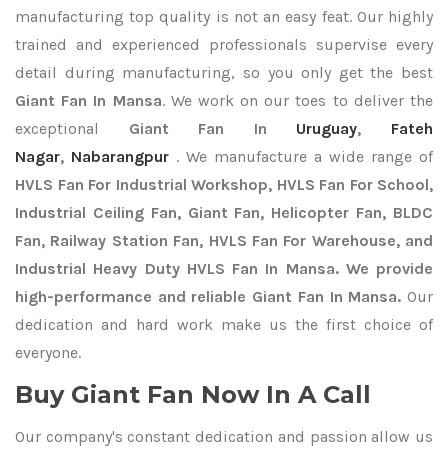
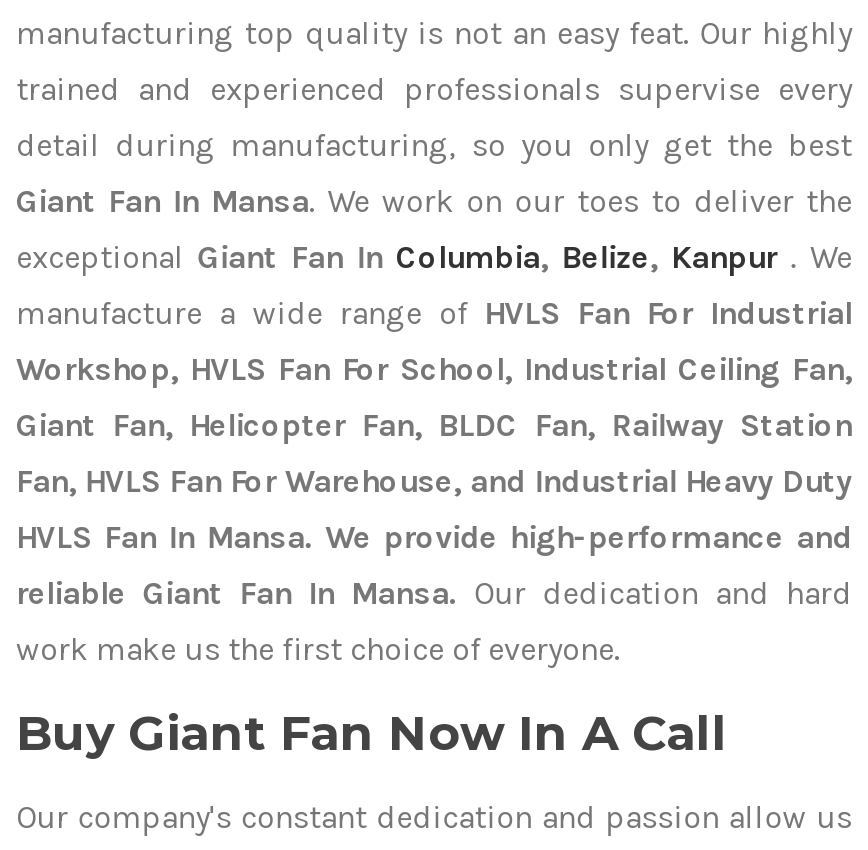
[15,119,433,362] exceptional Giant Fan In Uruguay, Fateh | Nagar, Nabarangpur . We manufacture a wide range of | HVLS Fan For Industrial Workshop, HVLS Fan For School, | Industrial Ceiling Fan, Giant Fan, Helicopter Fan, BLDC | Fan, Railway Station Fan, HVLS Fan For Warehouse, and | Industrial Heavy Duty HVLS Fan In Mansa. We provide | high-performance and reliable Giant Fan In Mansa. Our | dedication and hard work make us the first choice of | everyone. -> [16,238,852,668] exceptional Giant Fan In Columbia, Belize, Kanpur . We | manufacture a wide range of HVLS Fan For Industrial | Workshop, HVLS Fan For School, Industrial Ceiling Fan, | Giant Fan, Helicopter Fan, BLDC Fan, Railway Station | Fan, HVLS Fan For Warehouse, and Industrial Heavy Duty | HVLS Fan In Mansa. We provide high-performance and | reliable Giant Fan In Mansa. Our dedication and hard | work make us the first choice of everyone.

